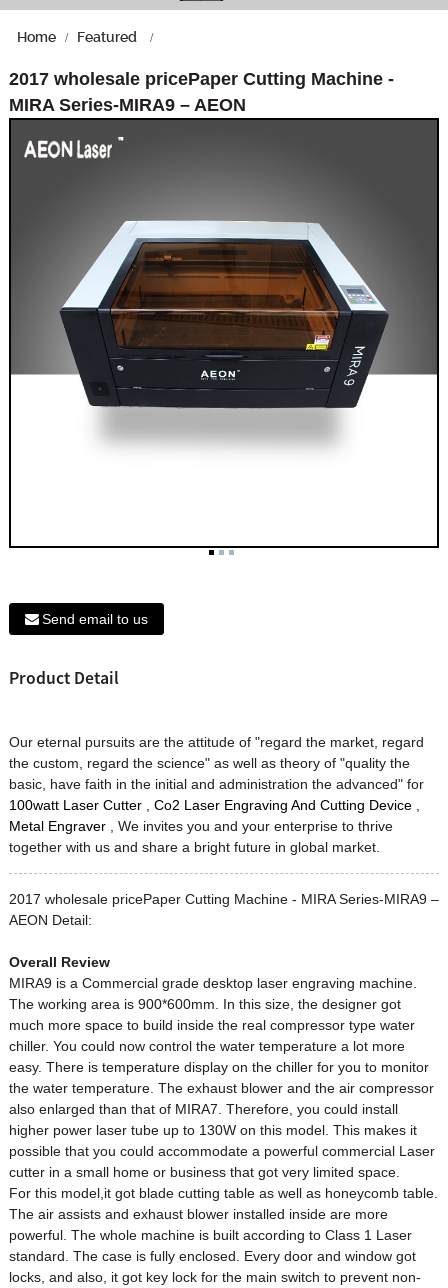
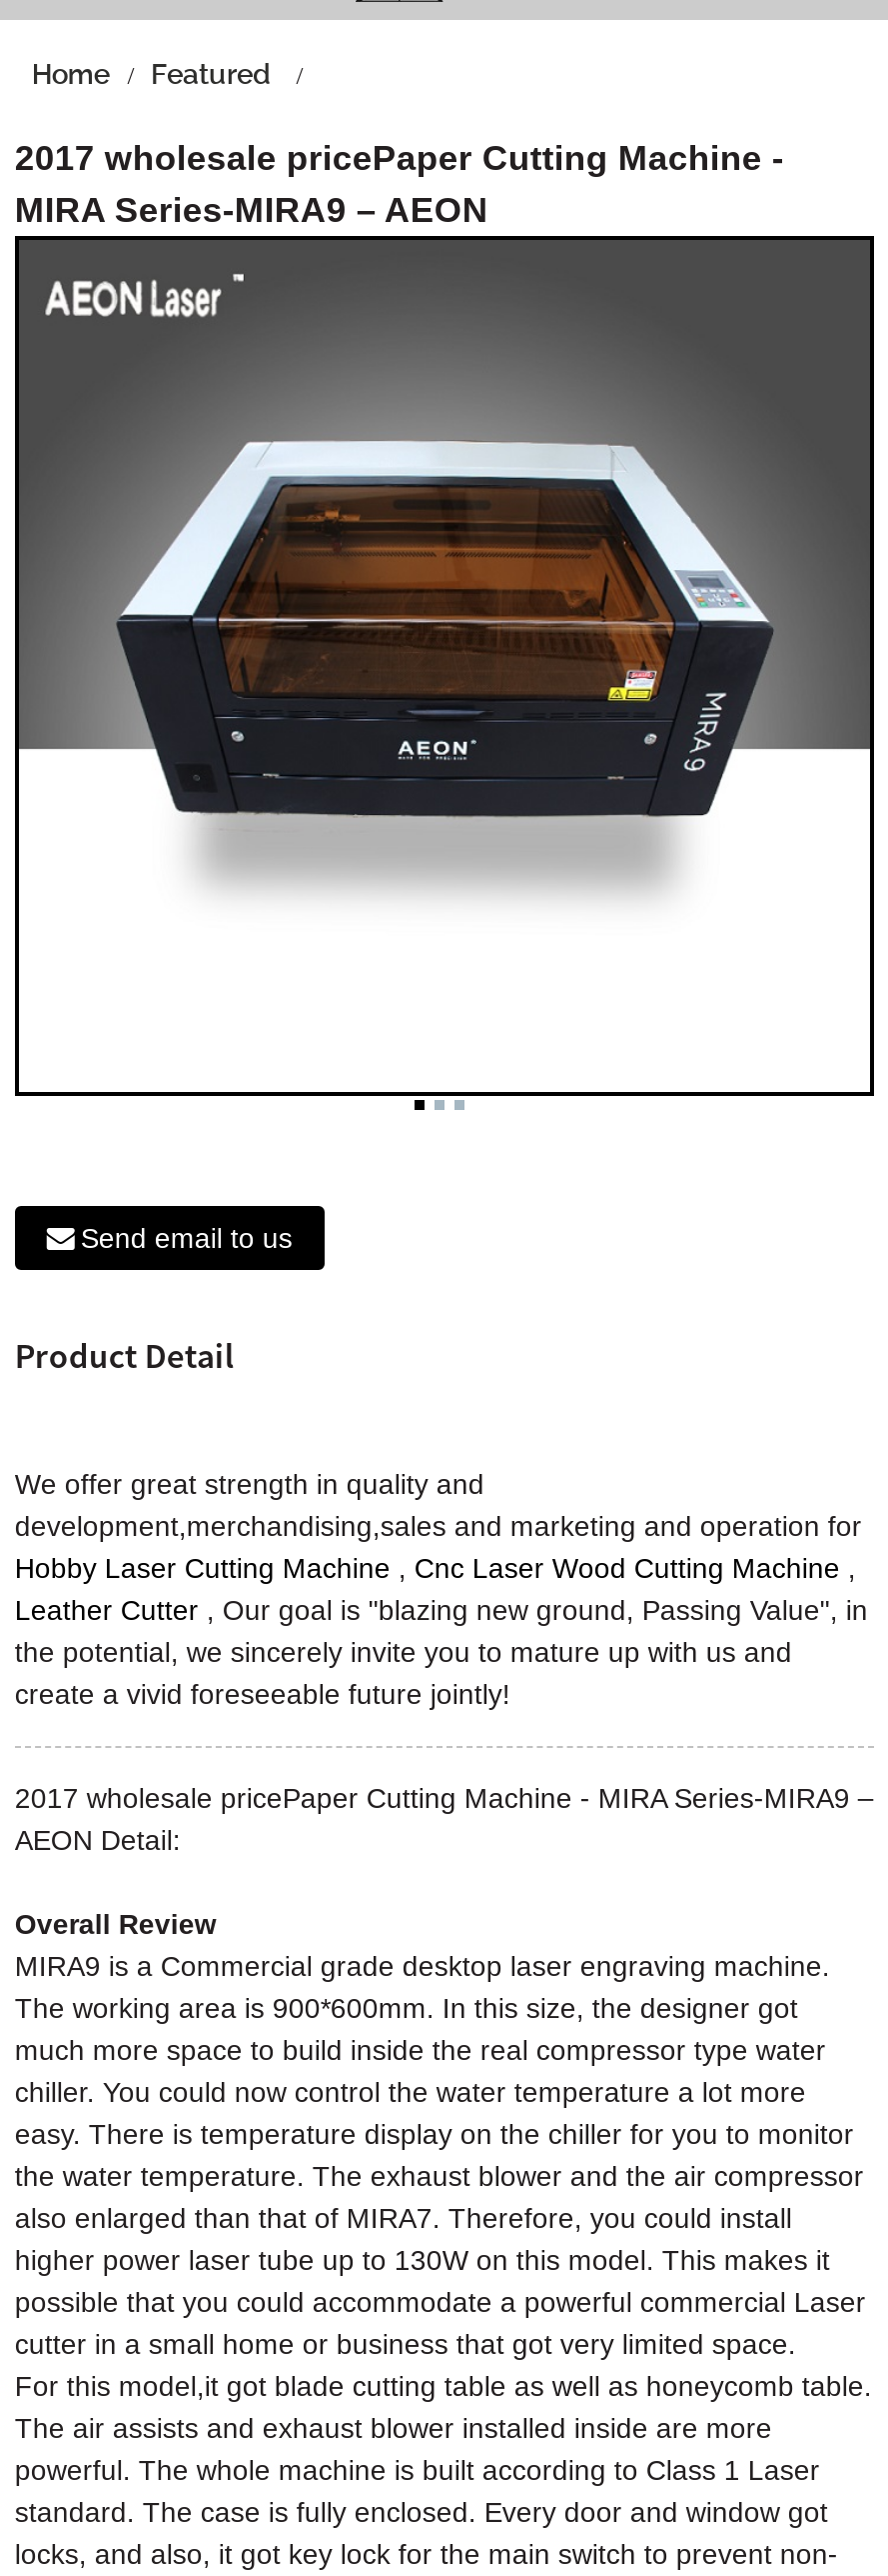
[9,734,424,855] Our eternal pursuits are the attitude of "regard the market, regard | the custom, regard the science" as well as theory of "quality the | basic, have faith in the initial and administration the advanced" for | 100watt Laser Cutter, Co2 Laser Engraving And Cutting Device, | Metal Engraver, We invites you and your enterprise to thrive | together with us and share a bright future in global market. -> [15,1468,868,1710] We offer great strength in quality and | development,merchandising,sales and marketing and operation for | Hobby Laser Cutting Machine, Cnc Laser Wood Cutting Machine, | Leather Cutter, Our goal is "blazing new ground, Passing Value", in | the potential, we sincerely invite you to mature up with us and | create a vivid foreseeable future jointly!

